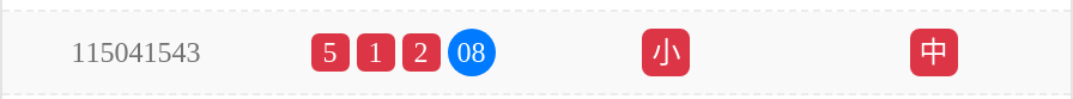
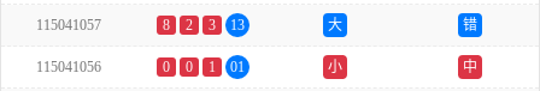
[71,36,383,69] 115041543 | 5 | 1 -> [36,17,170,34] 115041057 | 8
[457,36,486,69] 08 -> [36,17,477,75] 3 | 13 | 大 | 错 | 115041056 | 0 | 0 | 1 | 01

